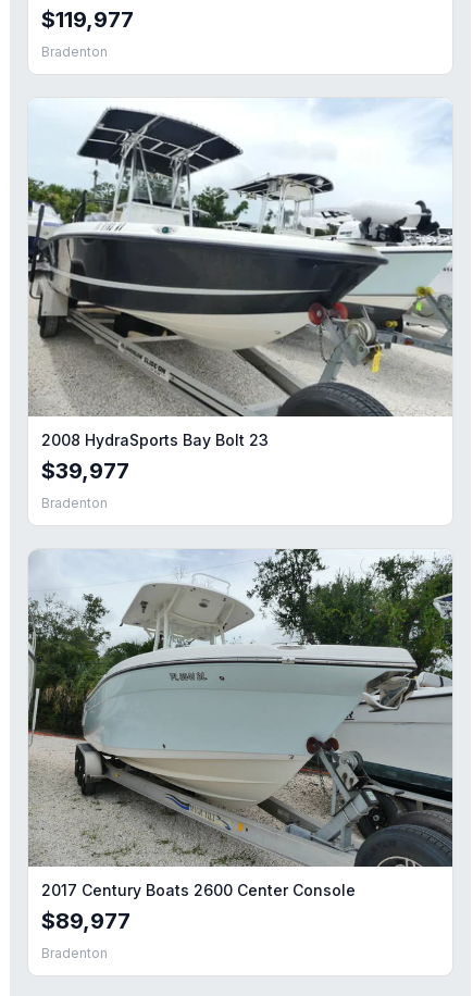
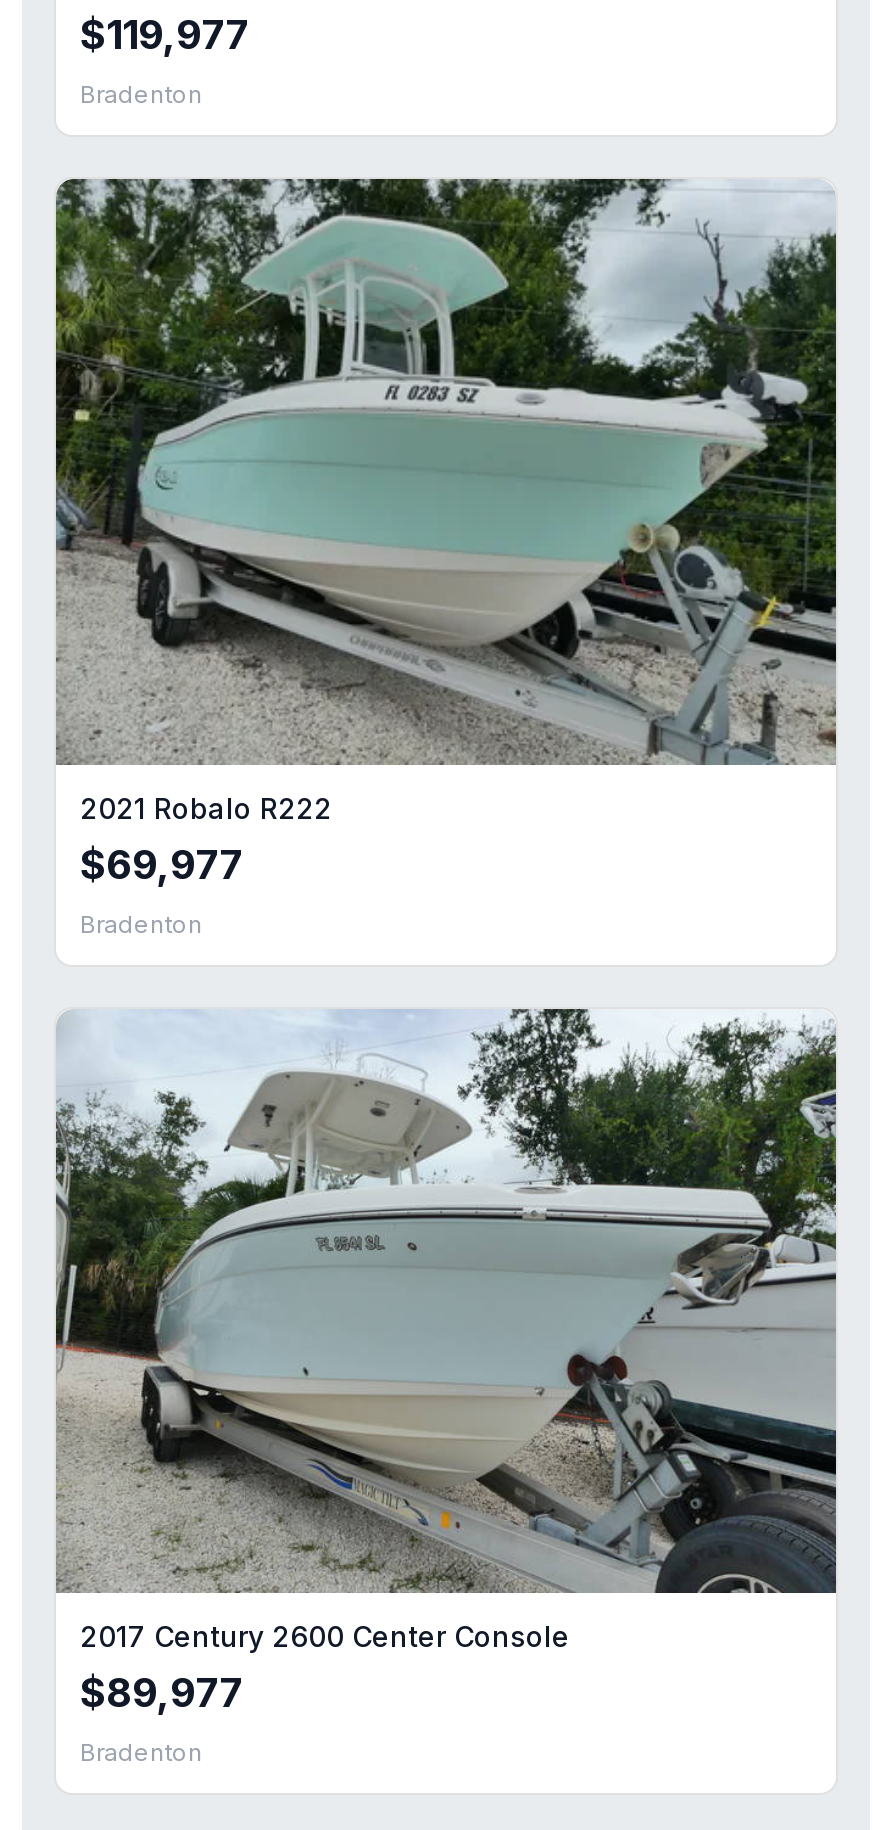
[28,98,452,483] [image] | 2008 HydraSports Bay Bolt 23 | $39,977 -> [54,177,838,888] [image] | 2021 Robalo R222 | $69,977
[41,881,356,899] 2017 Century Boats 2600 Center Console -> [80,1619,570,1653] 2017 Century 2600 Center Console

